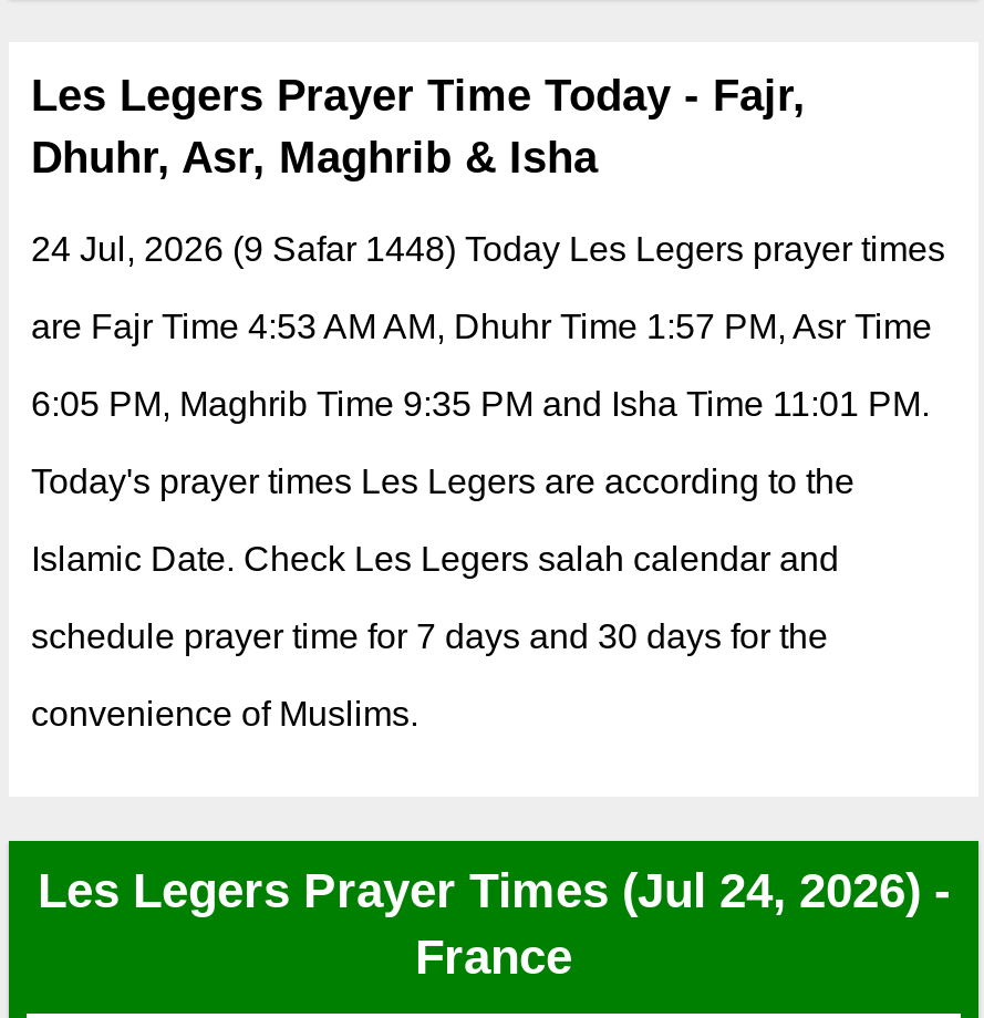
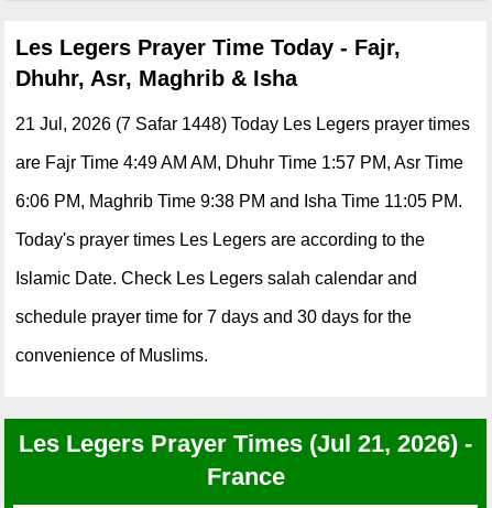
[31,230,945,268] 24 Jul, 2026 (9 Safar 1448) Today Les Legers prayer times -> [15,115,470,133] 21 Jul, 2026 (7 Safar 1448) Today Les Legers prayer times
[31,308,932,345] are Fajr Time 4:53 AM AM, Dhuhr Time 1:57 PM, Asr Time -> [15,153,463,172] are Fajr Time 4:49 AM AM, Dhuhr Time 1:57 PM, Asr Time
[31,385,930,423] 6:05 PM, Maghrib Time 9:35 PM and Isha Time 11:01 PM. -> [15,192,462,210] 6:06 PM, Maghrib Time 9:38 PM and Isha Time 11:05 PM.
[38,863,950,918] Les Legers Prayer Times (Jul 24, 2026) - -> [19,430,472,457] Les Legers Prayer Times (Jul 21, 2026) -

